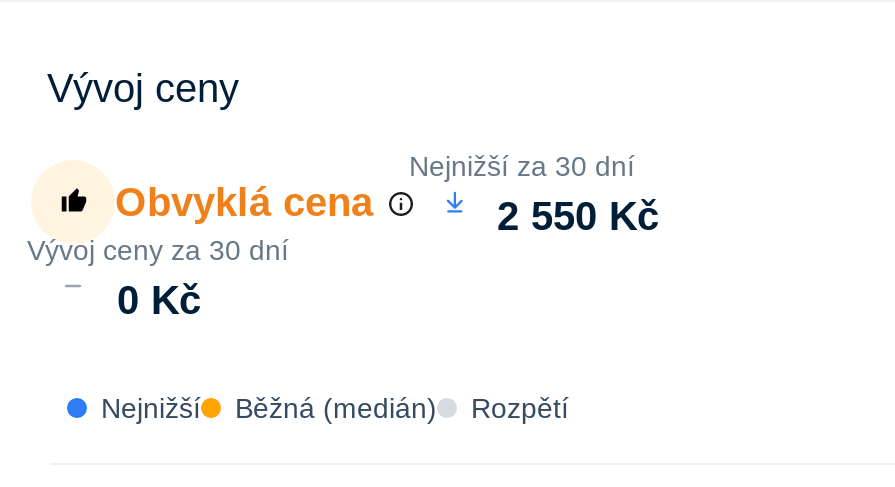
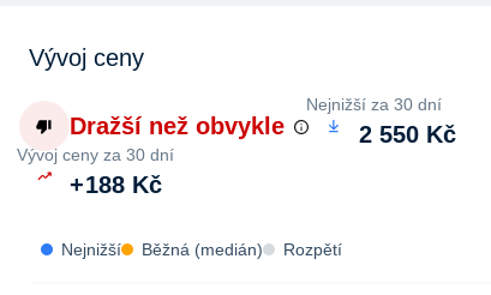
[115,180,373,224] Obvyklá cena -> [70,113,285,139] Dražší než obvykle
[117,278,201,322] 0 Kč -> [70,171,162,198] +188 Kč

